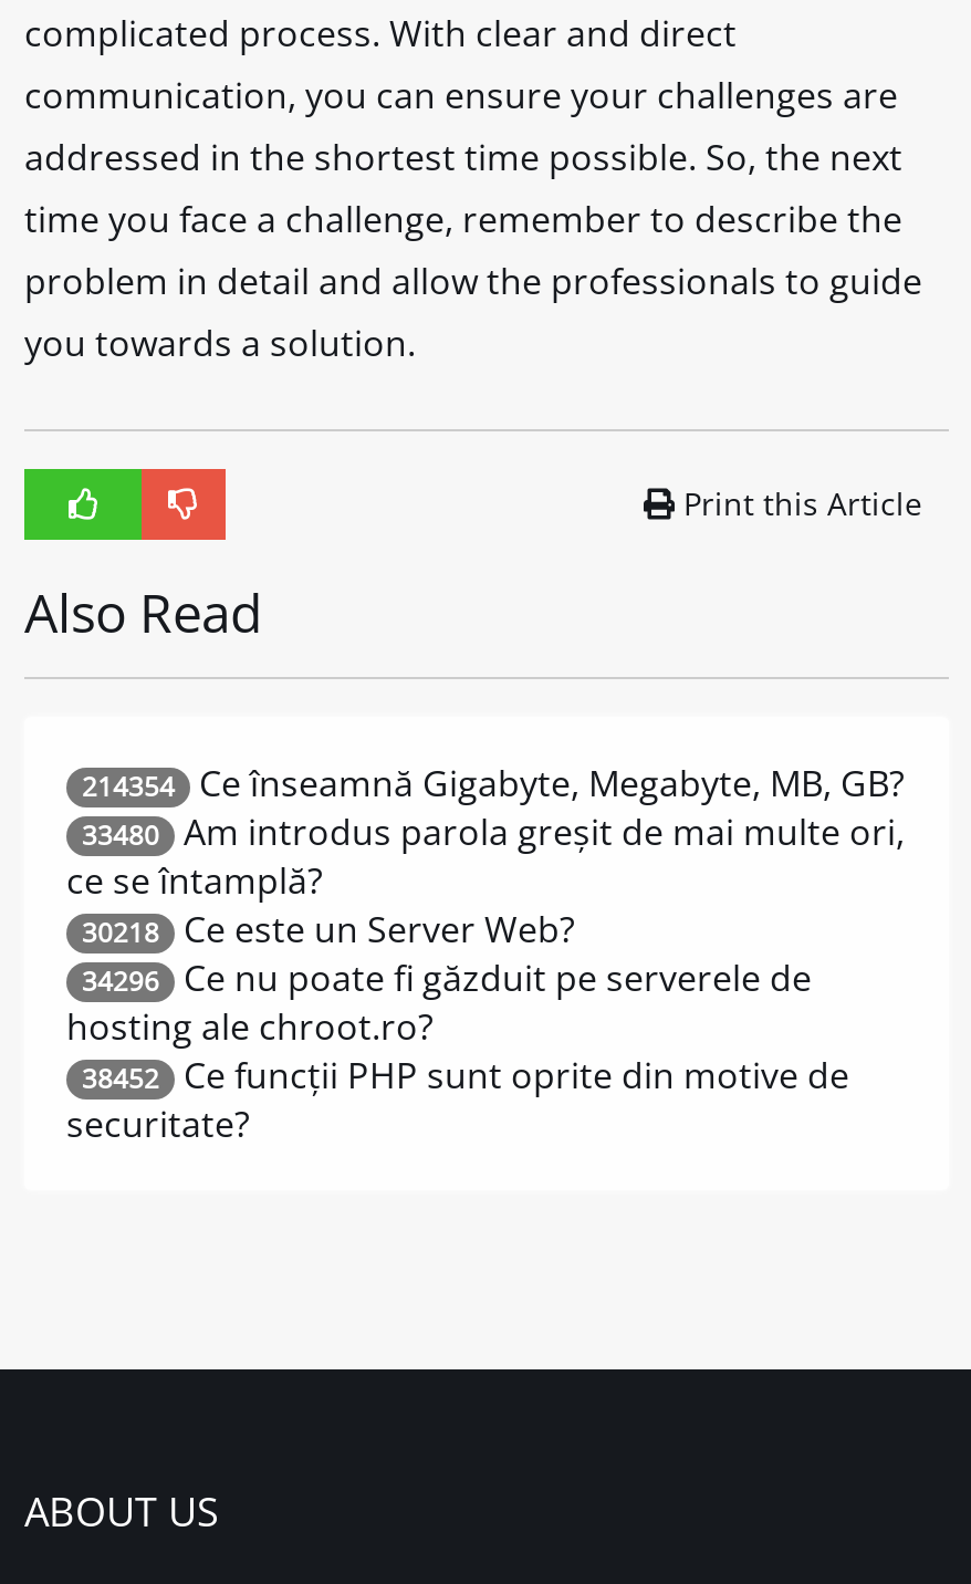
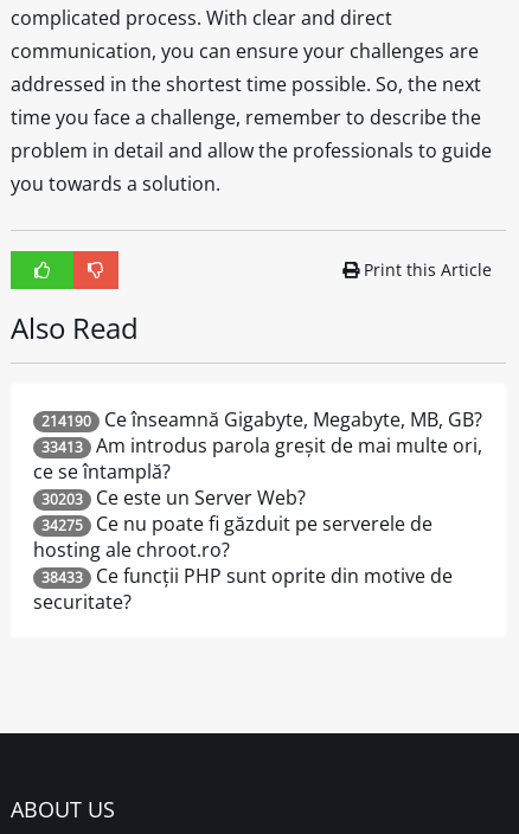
[82,759,905,807] 214354 Ce înseamnă Gigabyte, Megabyte, MB, GB? -> [41,406,482,432] 214190 Ce înseamnă Gigabyte, Megabyte, MB, GB?
[82,807,905,856] 33480 Am introdus parola greșit de mai multe ori, -> [41,432,482,458] 33413 Am introdus parola greșit de mai multe ori,
[82,905,575,953] 30218 Ce este un Server Web? -> [41,485,306,511] 30203 Ce este un Server Web?
[82,953,812,1002] 34296 Ce nu poate fi găzduit pe serverele de -> [41,511,432,537] 34275 Ce nu poate fi găzduit pe serverele de
[82,1051,849,1100] 38452 Ce funcții PHP sunt oprite din motive de -> [41,563,453,589] 38433 Ce funcții PHP sunt oprite din motive de

